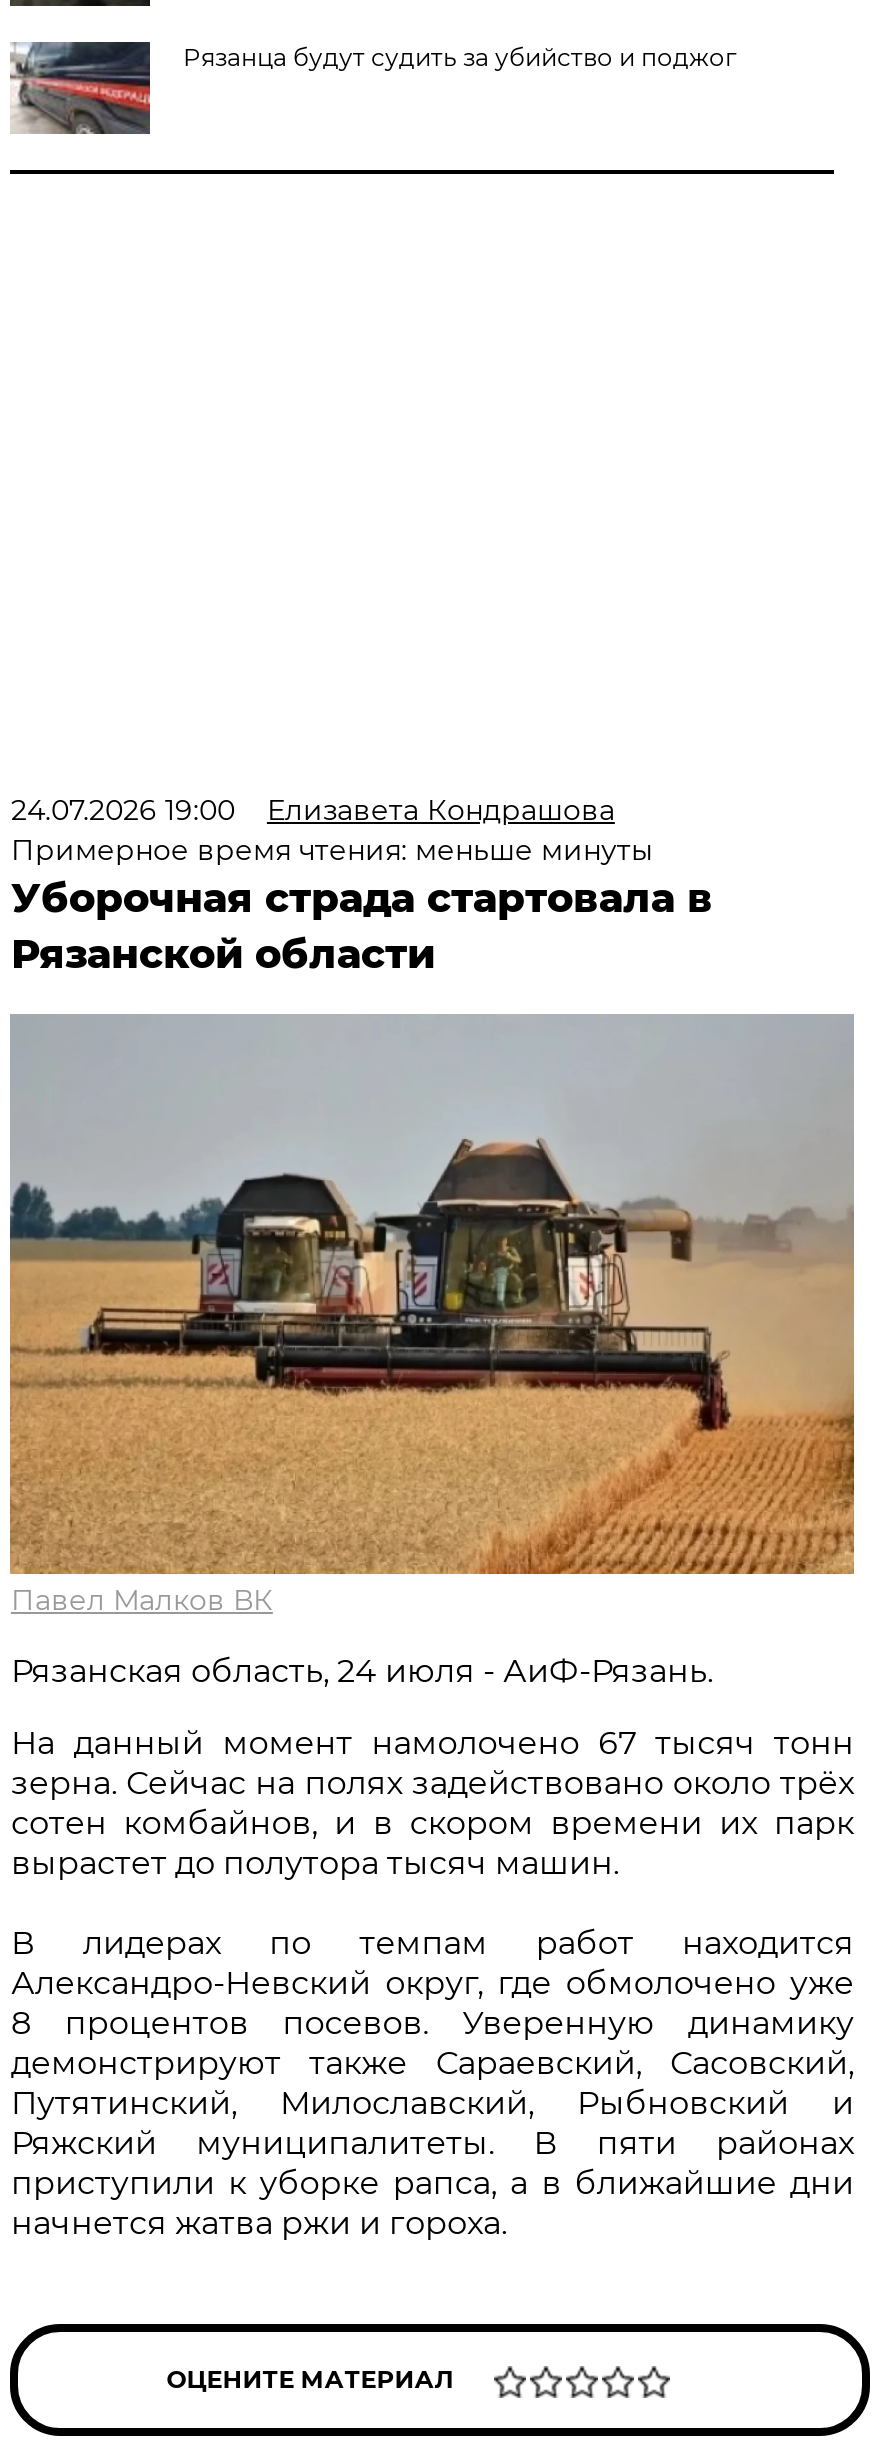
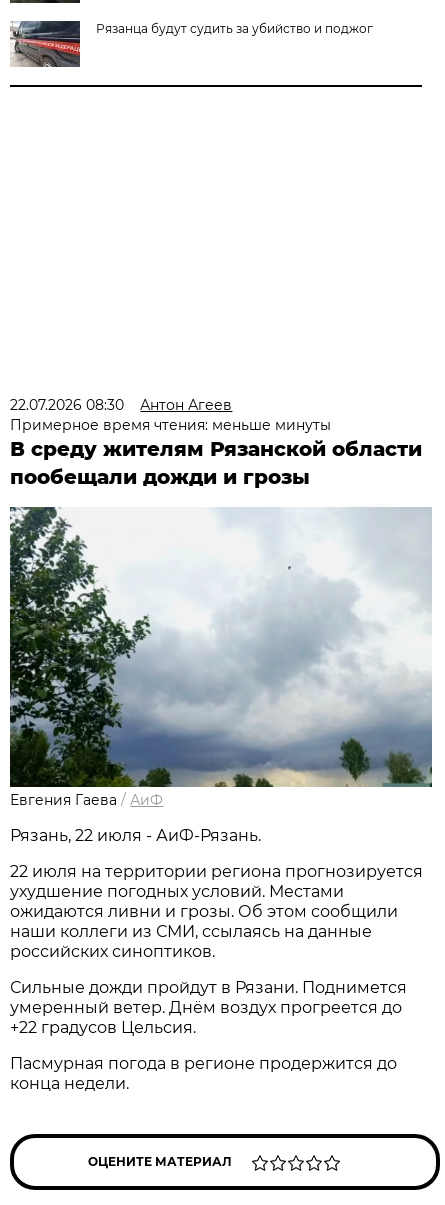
[11,792,615,828] 24.07.2026 19:00 | Елизавета Кондрашова -> [10,396,232,414] 22.07.2026 08:30 | Антон Агеев
[11,874,713,978] Уборочная страда стартовала в | Рязанской области -> [10,437,422,489] В среду жителям Рязанской области | пообещали дожди и грозы
[8,1014,856,2242] [image] | Павел Малков ВК | Рязанская область, 24 июля - АиФ-Рязань. | На данный момент намолочено 67 тысяч тонн | зерна. Сейчас на полях задействовано около трёх | сотен комбайнов, и в скором времени их парк | вырастет до полутора тысяч машин. | В лидерах по темпам работ находится | Александро-Невский округ, где обмолочено уже | 8 процентов посевов. Уверенную динамику | демонстрируют также Сараевский, Сасовский, | Путятинский, Милославский, Рыбновский и | Ряжский муниципалитеты. В пяти районах | приступили к уборке рапса, а в ближайшие дни | начнется жатва ржи и гороха. -> [9,507,433,1093] [image] | Евгения Гаева / АиФ | Рязань, 22 июля - АиФ-Рязань. | 22 июля на территории региона прогнозируется | ухудшение погодных условий. Местами | ожидаются ливни и грозы. Об этом сообщили | наши коллеги из СМИ, ссылаясь на данные | российских синоптиков. | Сильные дожди пройдут в Рязани. Поднимется | умеренный ветер. Днём воздух прогреется до | +22 градусов Цельсия. | Пасмурная погода в регионе продержится до | конца недели.

